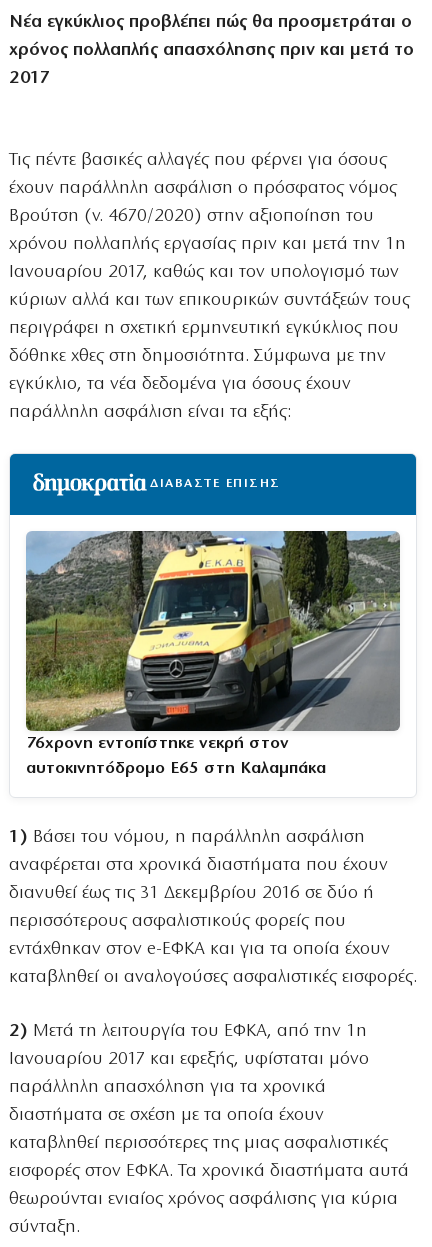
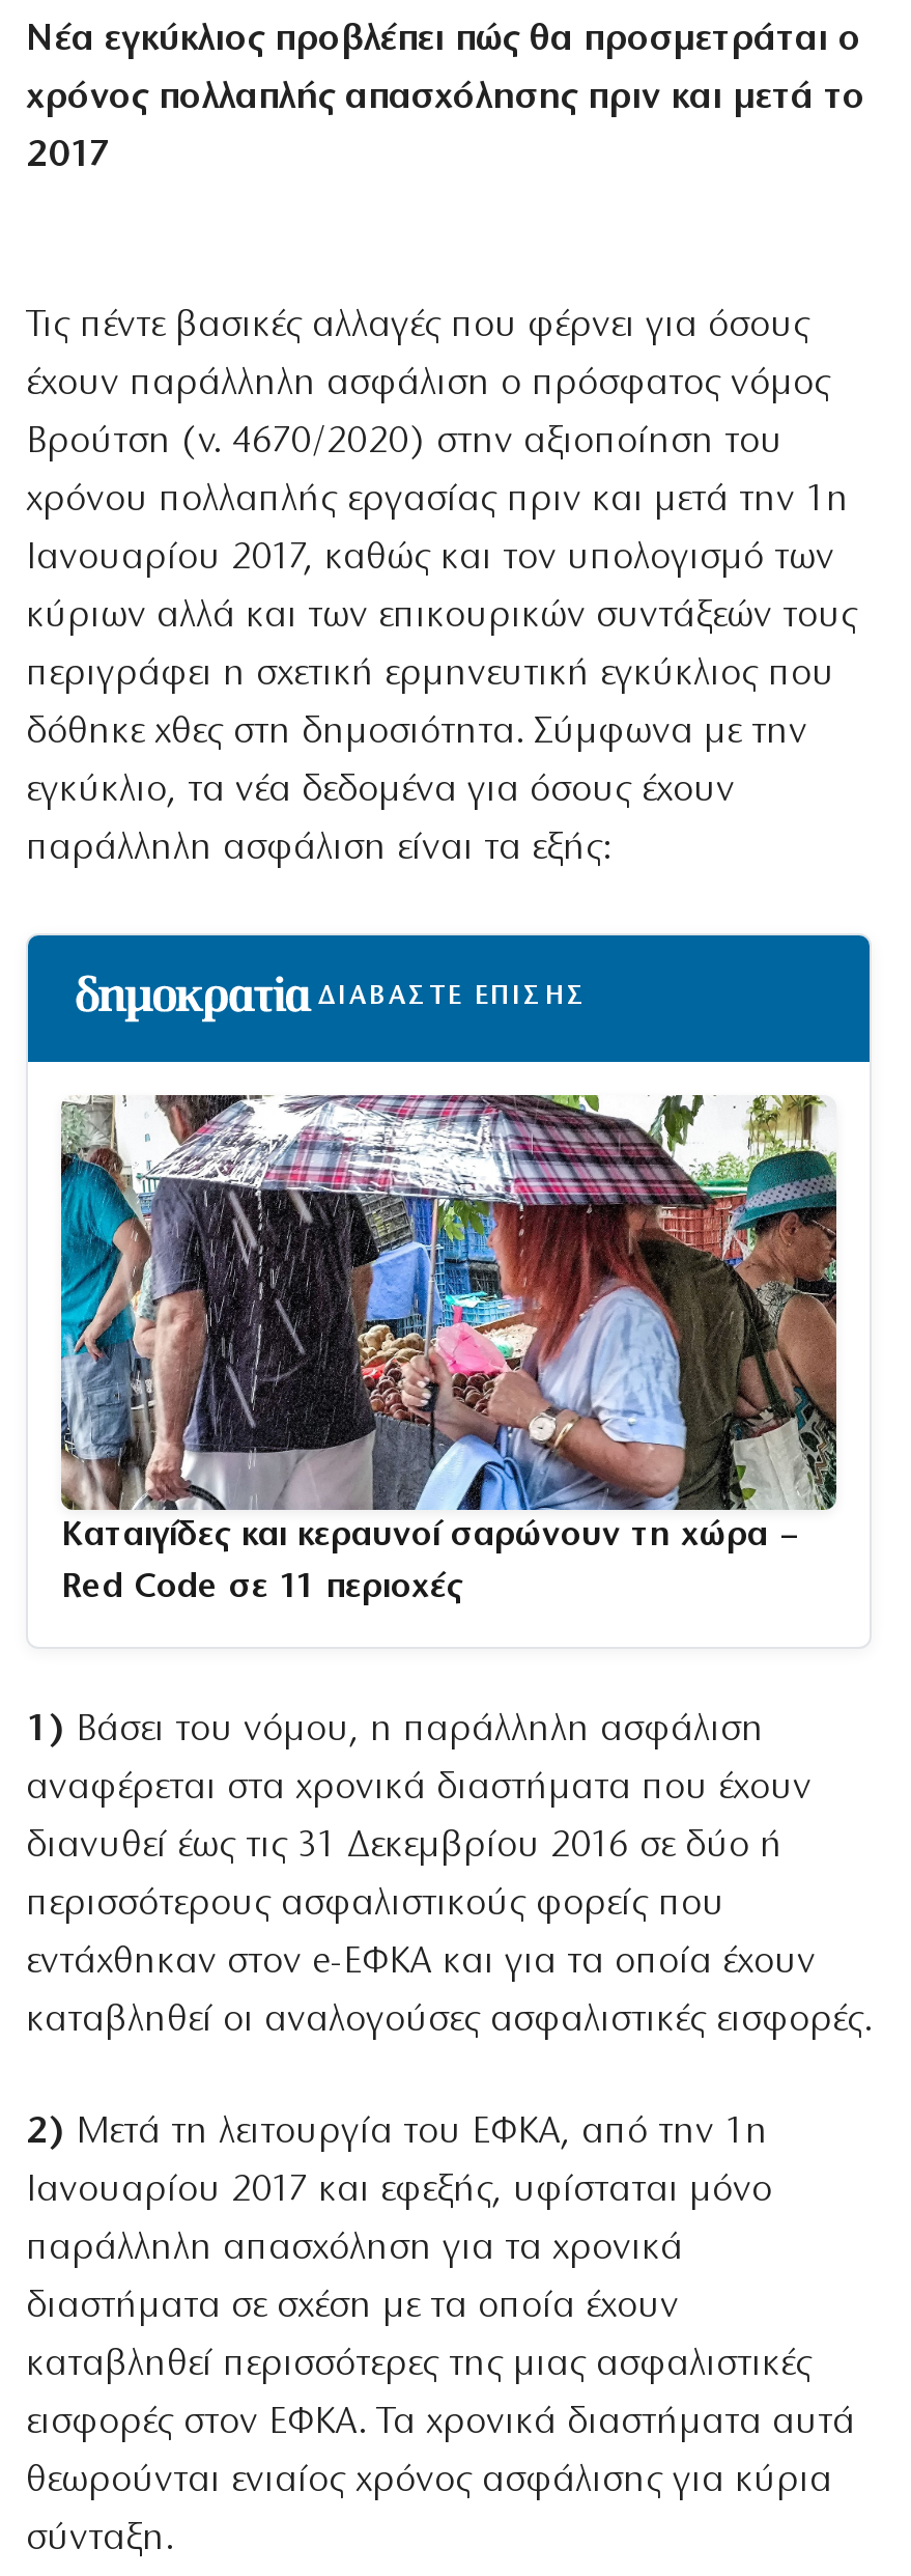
[25,530,401,751] [image] | 76χρονη εντοπίστηκε νεκρή στον -> [59,1093,836,1552] [image] | Καταιγίδες και κεραυνοί σαρώνουν τη χώρα –
[26,759,326,776] αυτοκινητόδρομο Ε65 στη Καλαμπάκα -> [61,1569,463,1604] Red Code σε 11 περιοχές

